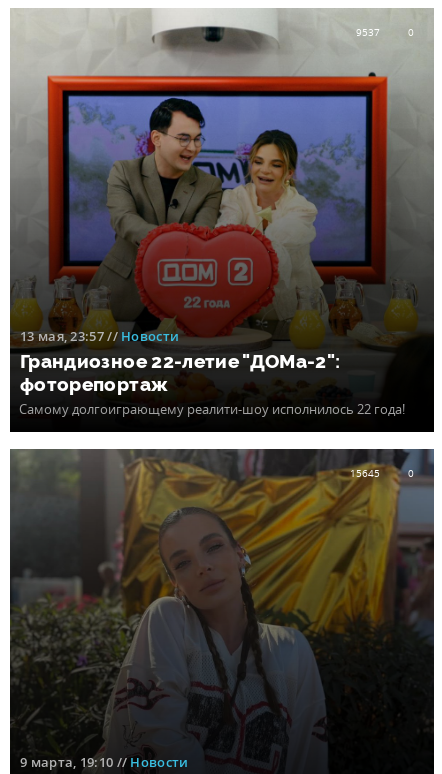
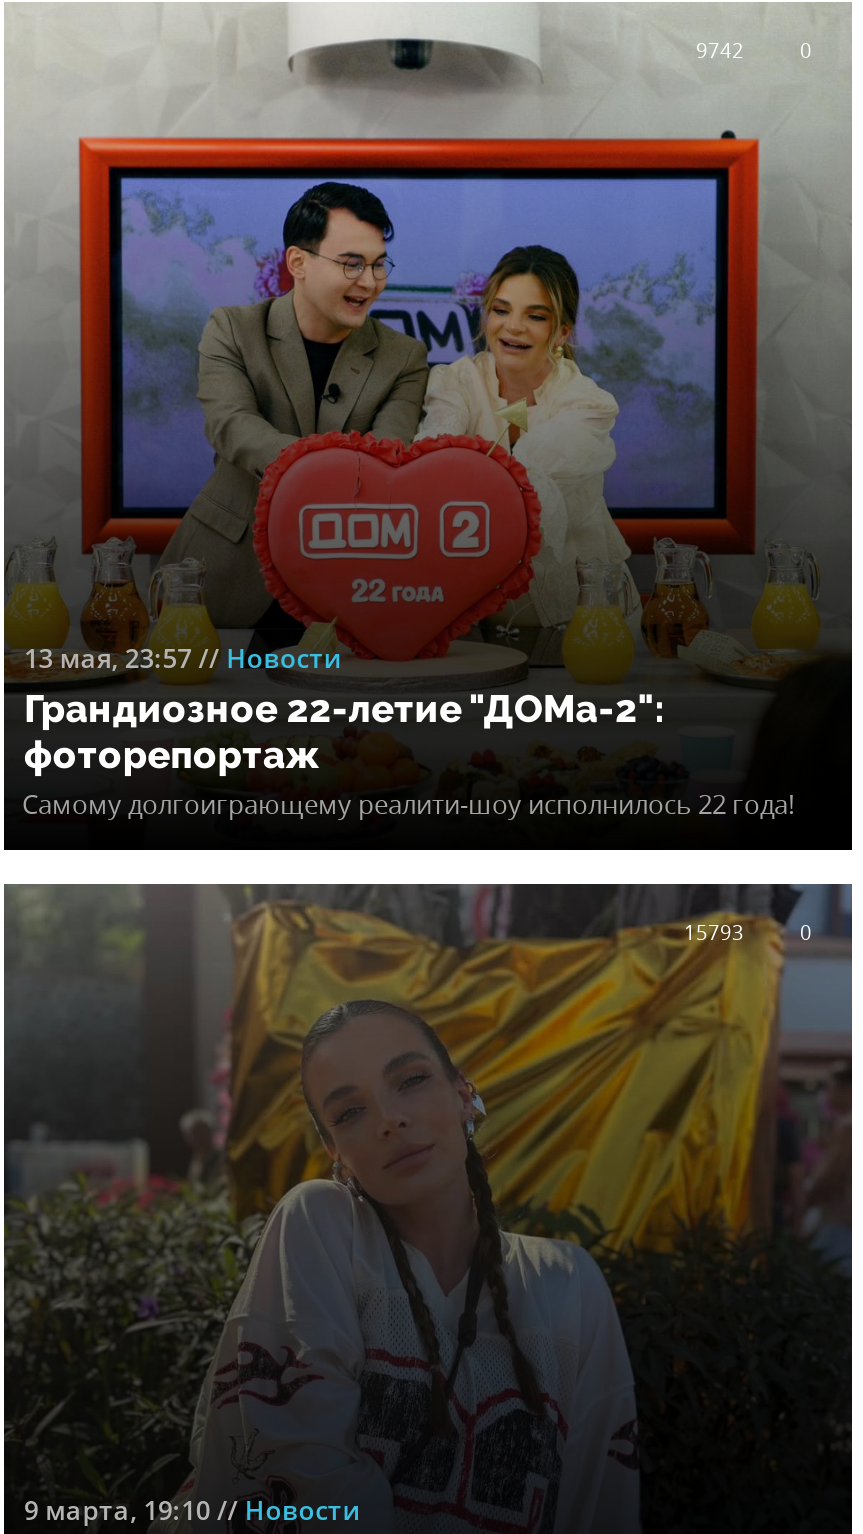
[356,26,380,39] 9537 -> [696,38,744,64] 9742
[350,467,380,480] 15645 -> [684,920,744,946] 15793

